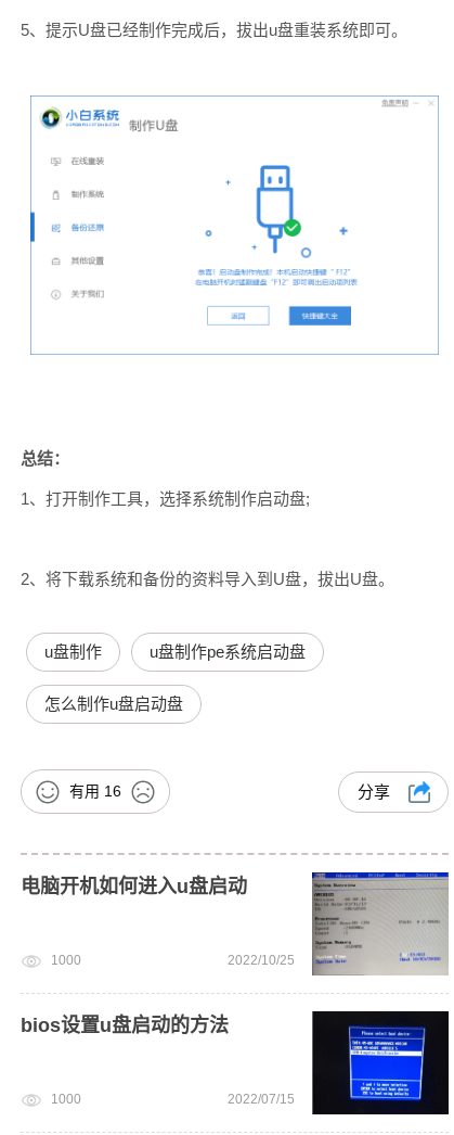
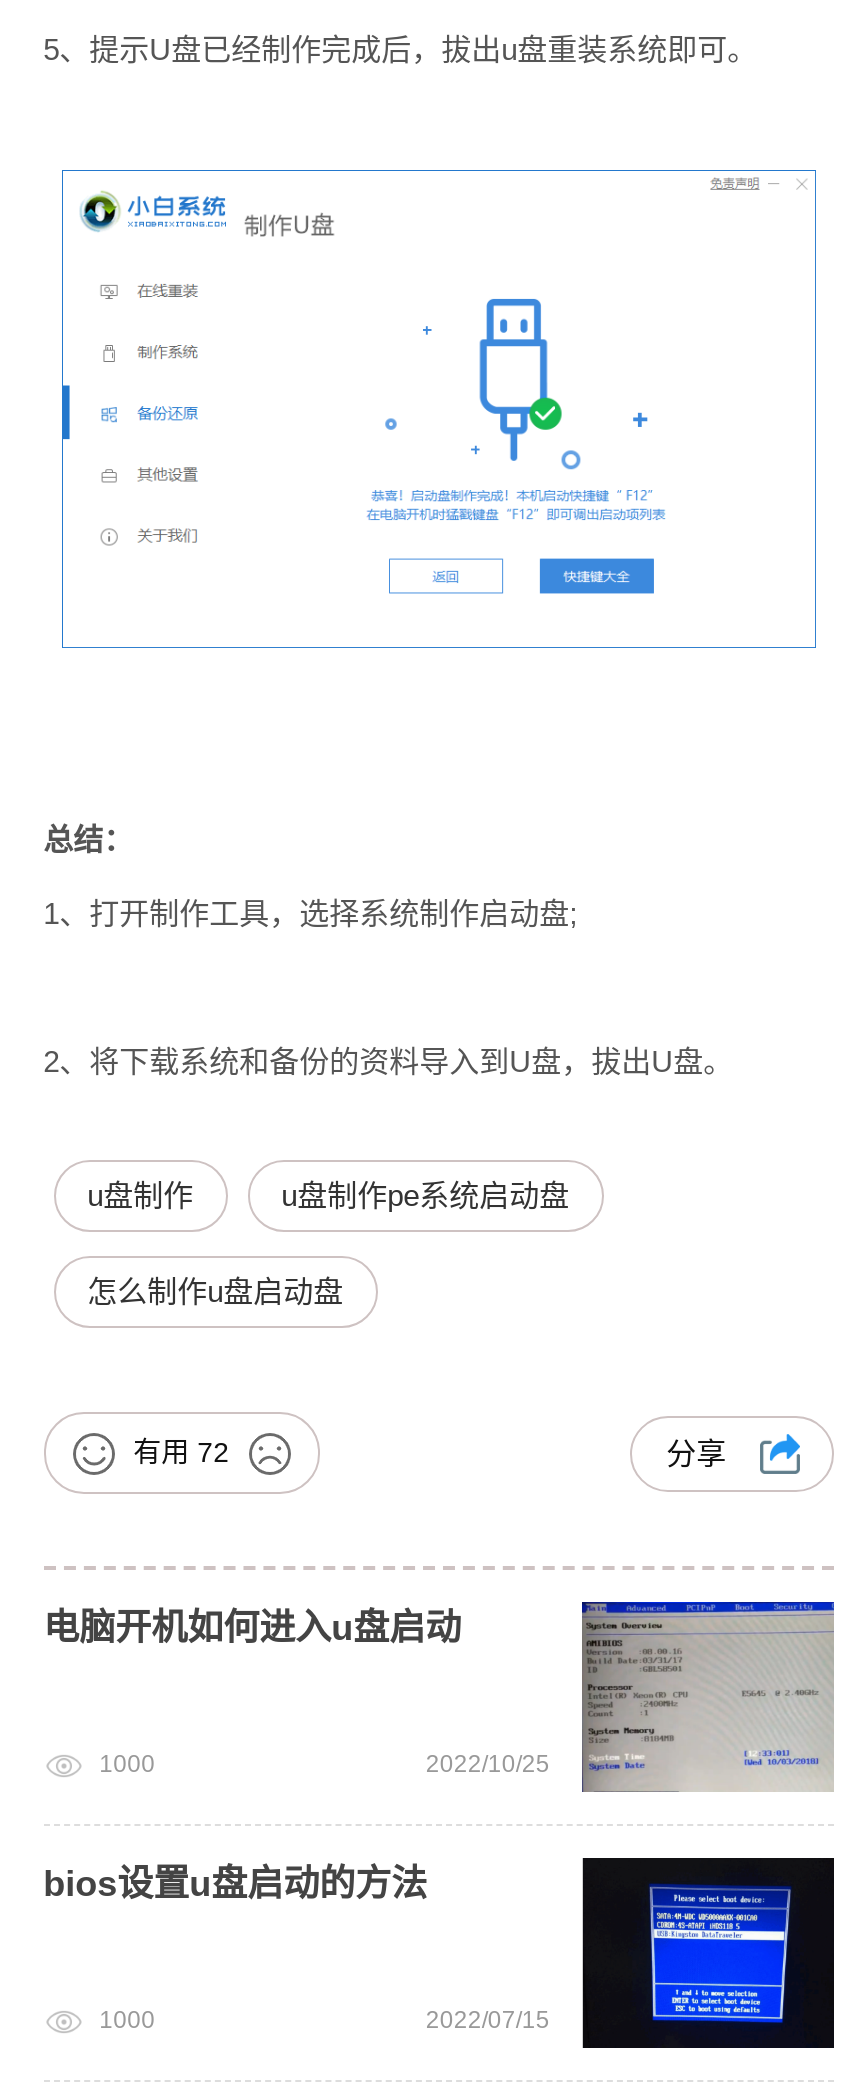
[69,783,121,800] 有用 16 -> [133,1436,229,1468] 有用 72

